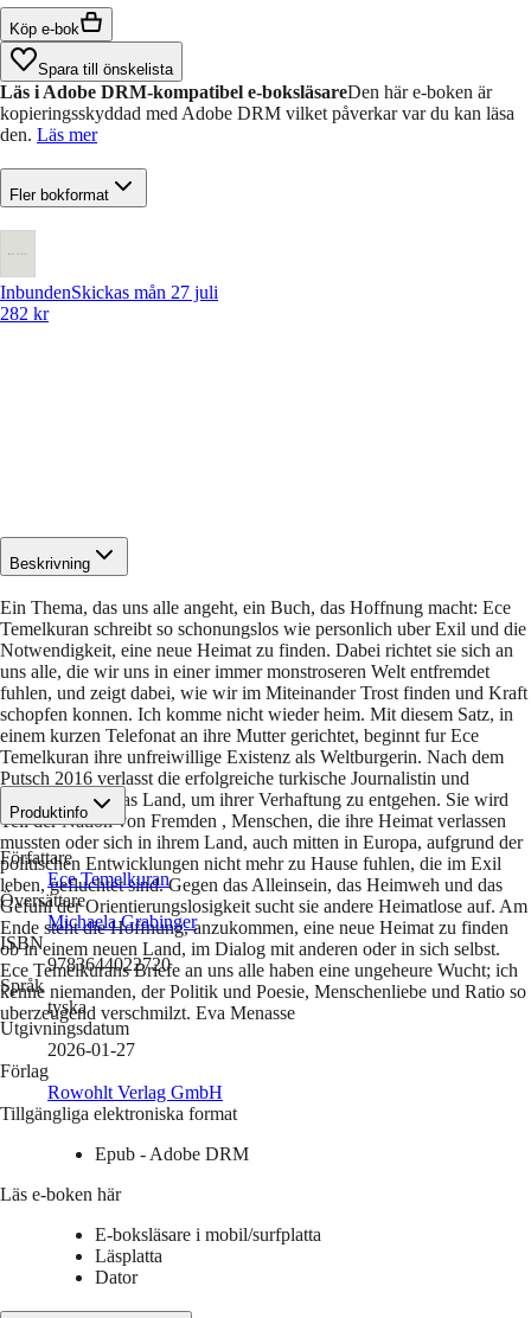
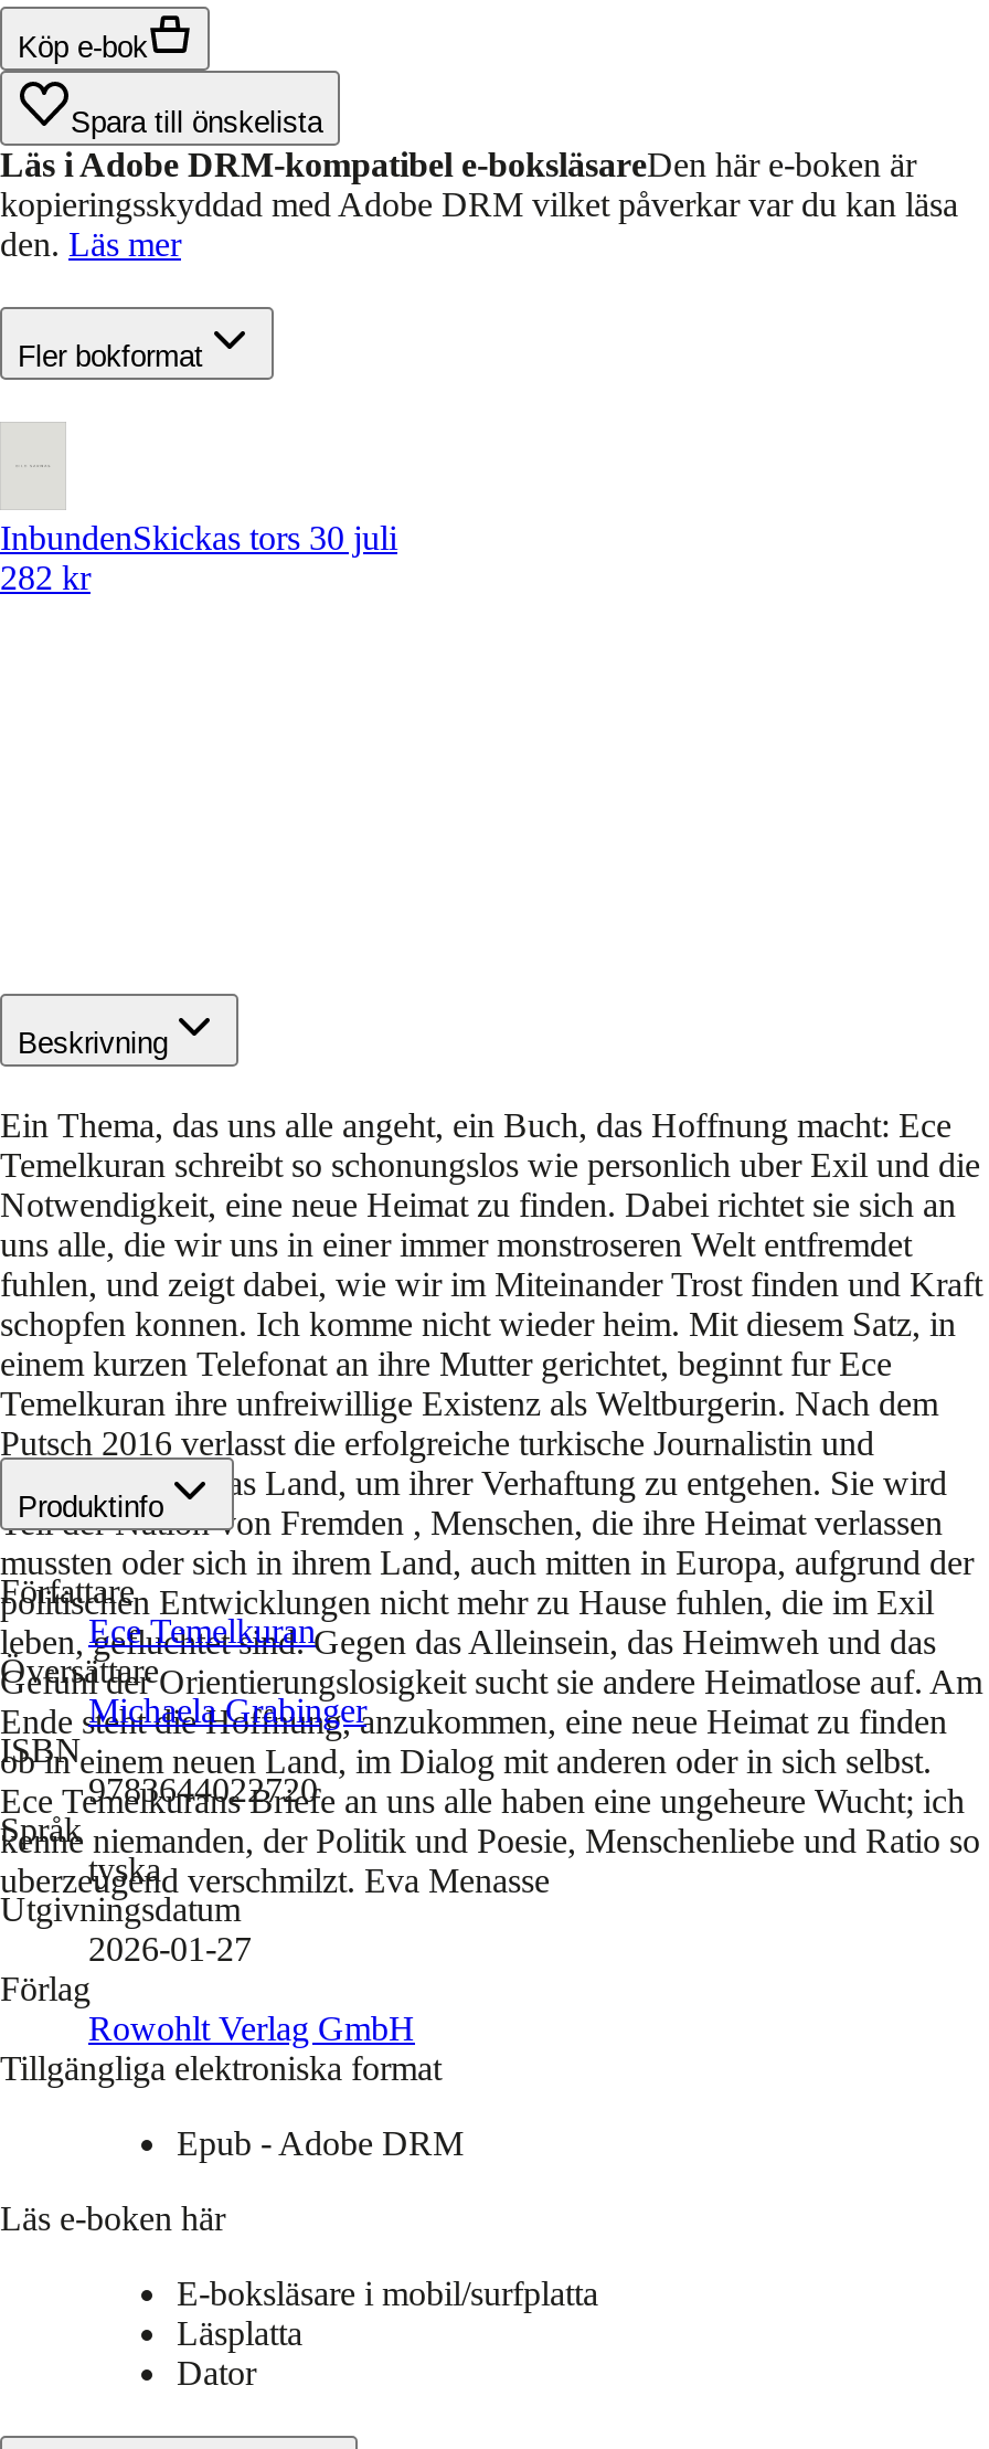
[0,282,218,302] InbundenSkickas mån 27 juli -> [0,519,397,556] InbundenSkickas tors 30 juli

